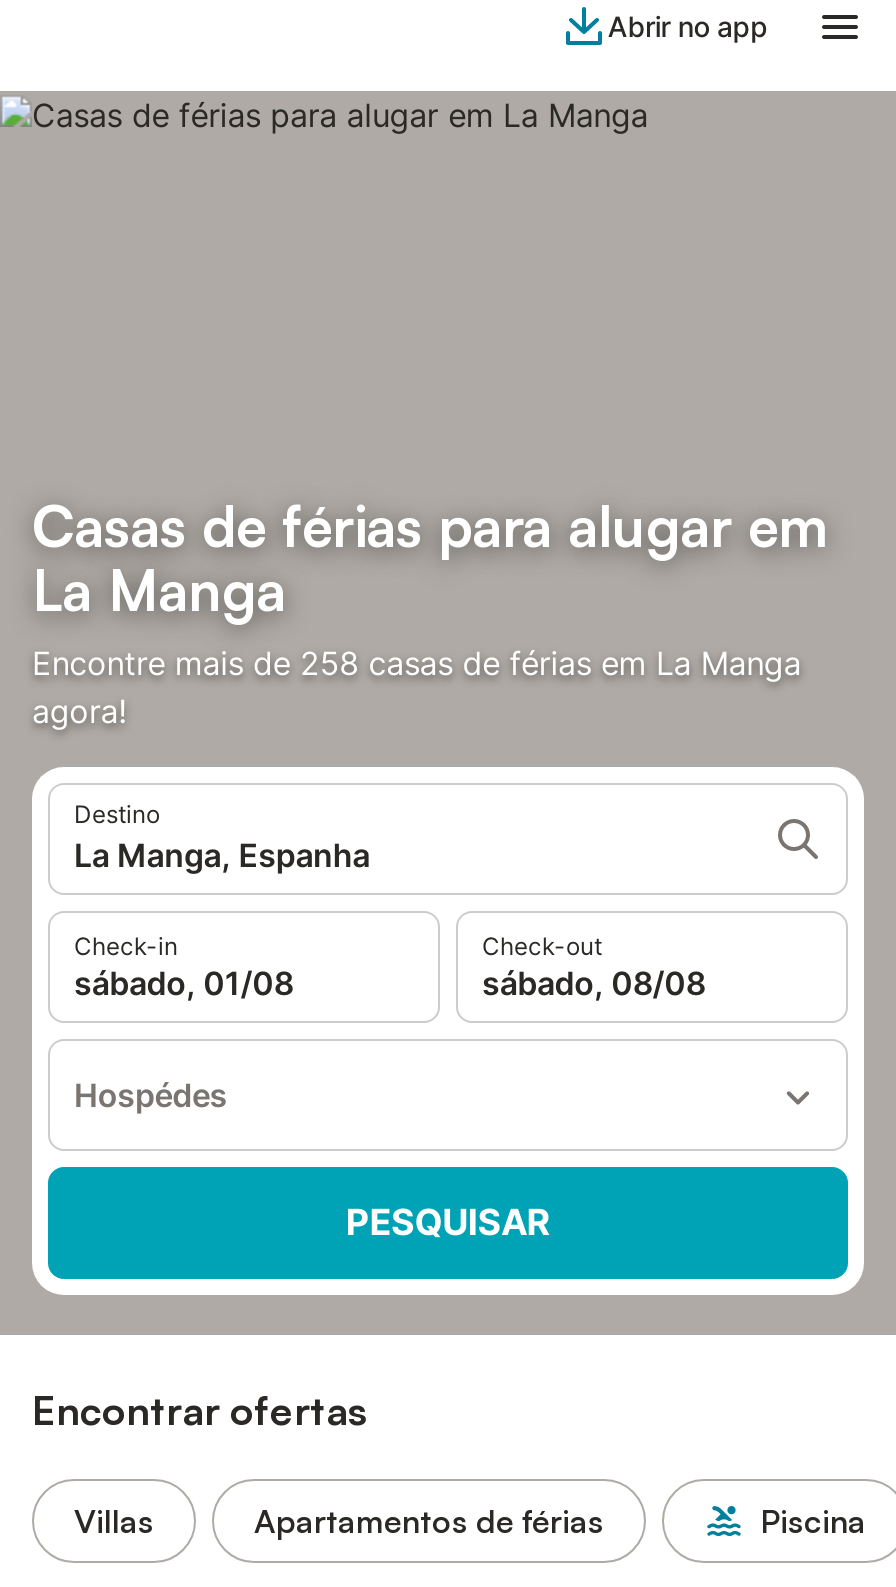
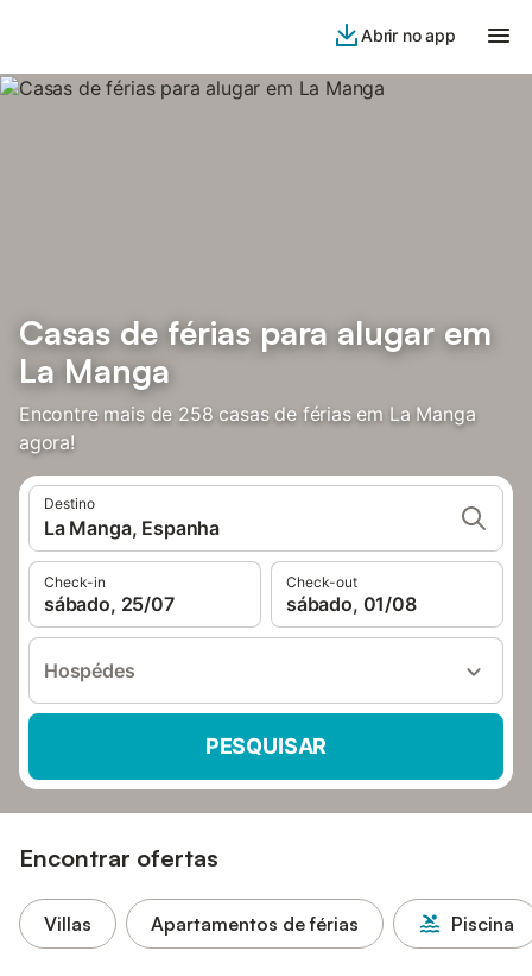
[74,963,293,1003] sábado, 01/08 -> [44,592,174,616] sábado, 25/07
[482,963,705,1003] sábado, 08/08 -> [286,592,416,616] sábado, 01/08

